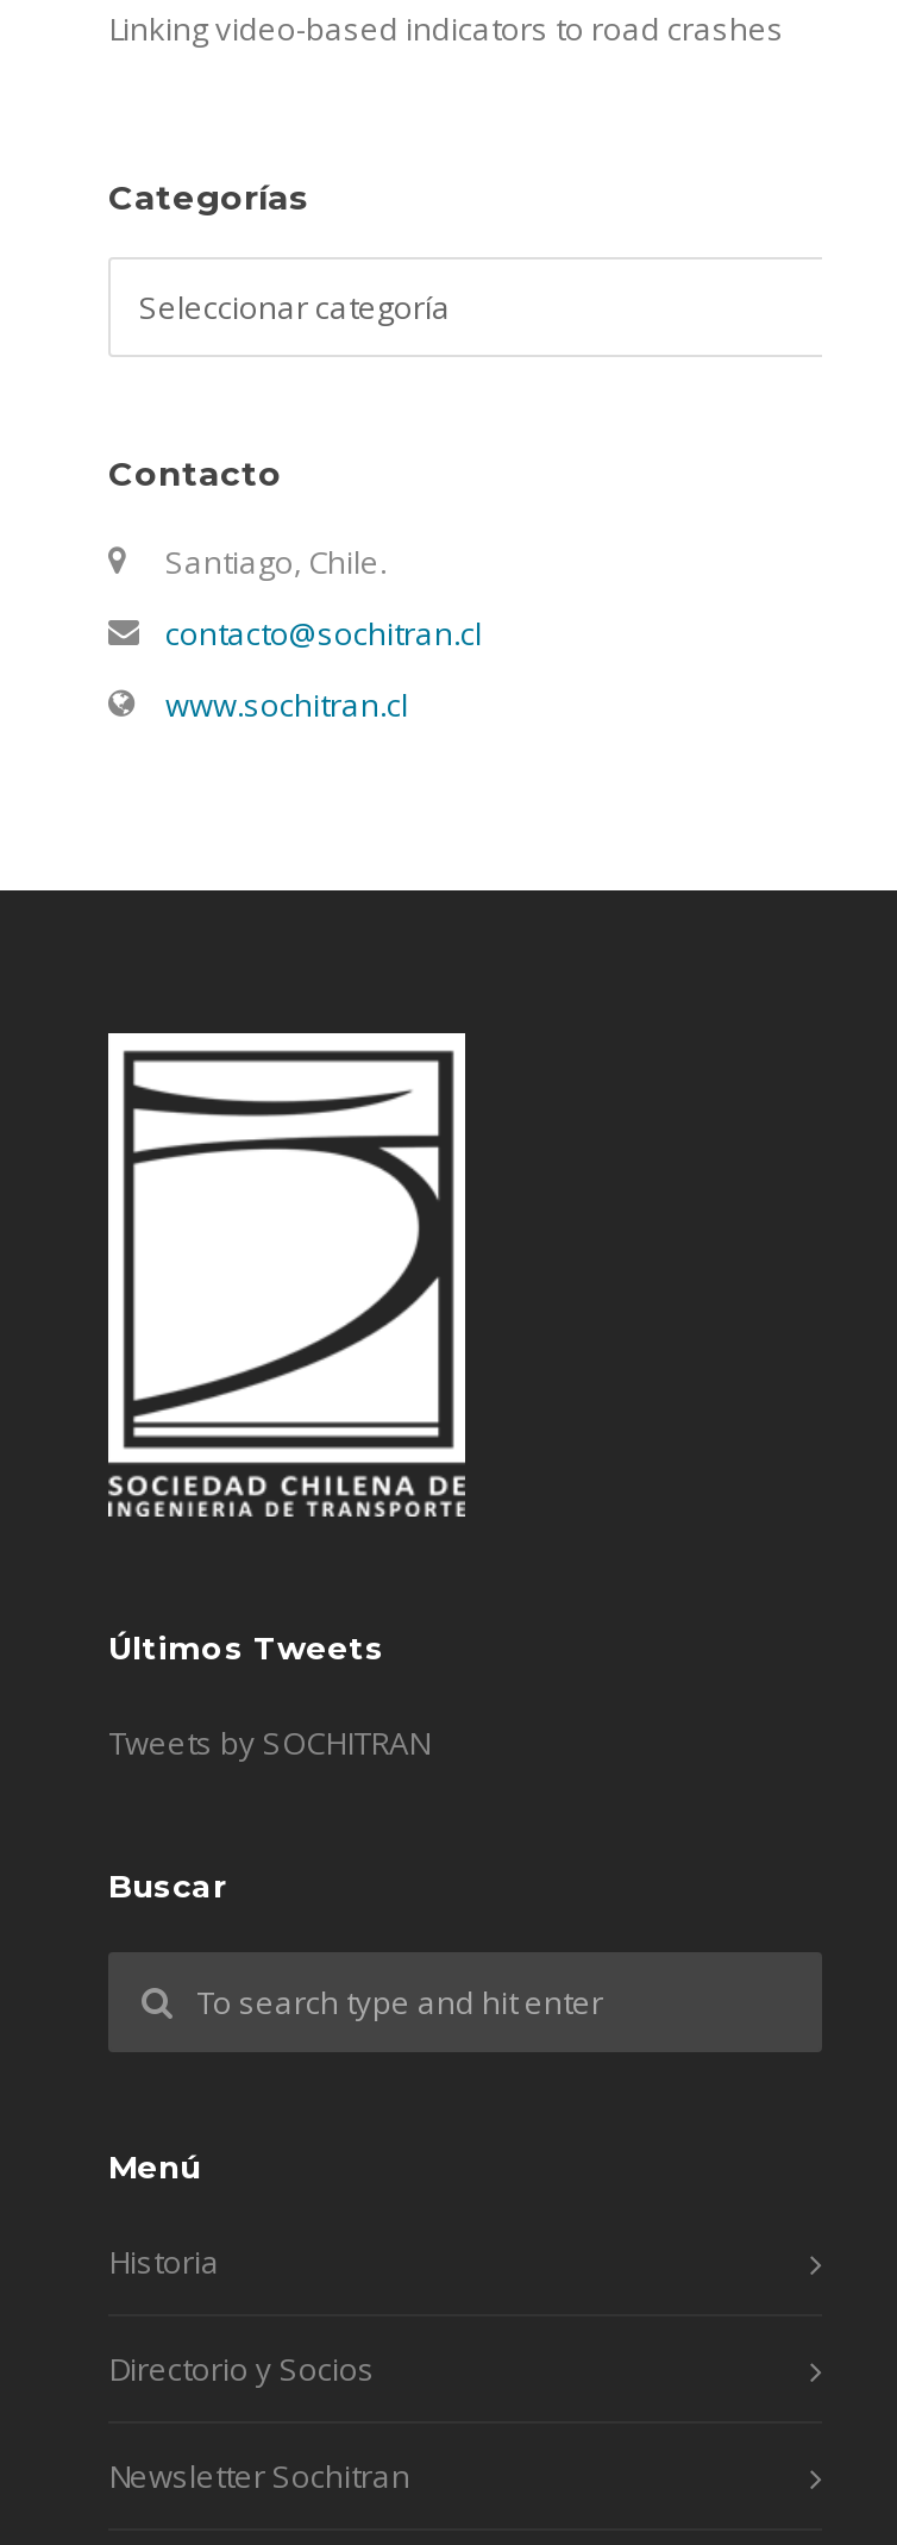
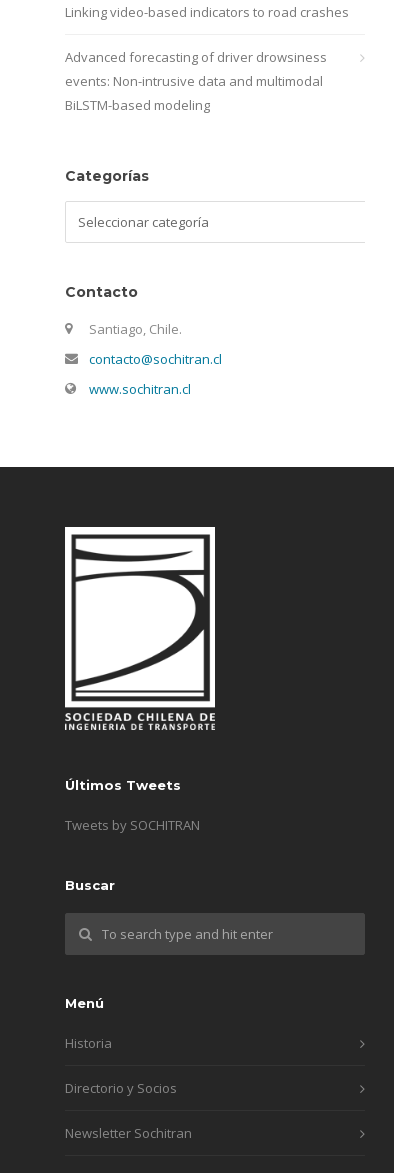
none -> [65,48,327,114] Advanced forecasting of driver drowsiness | events: Non-intrusive data and multimodal | BiLSTM-based modeling

